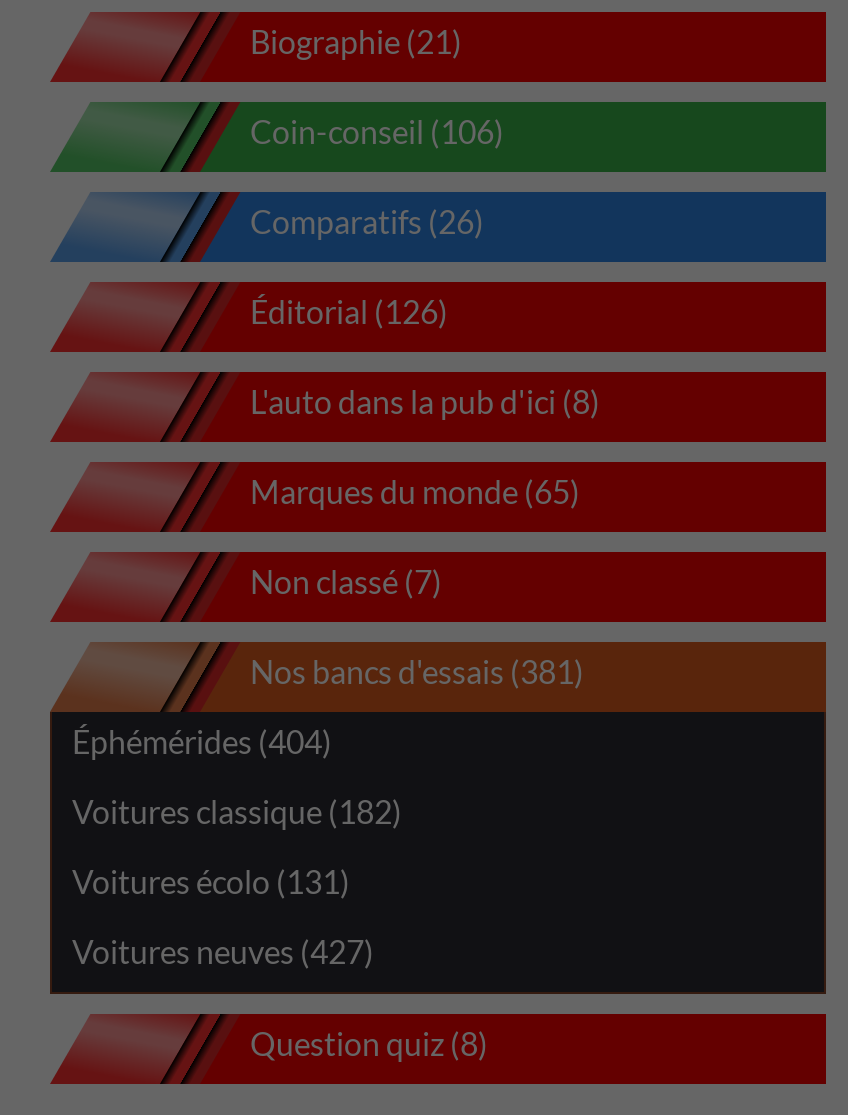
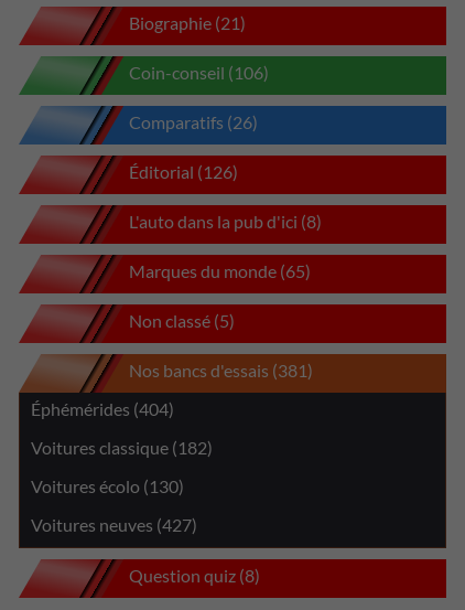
[250,561,442,599] Non classé (7) -> [129,310,235,330] Non classé (5)
[72,861,350,899] Voitures écolo (131) -> [31,475,184,496] Voitures écolo (130)

